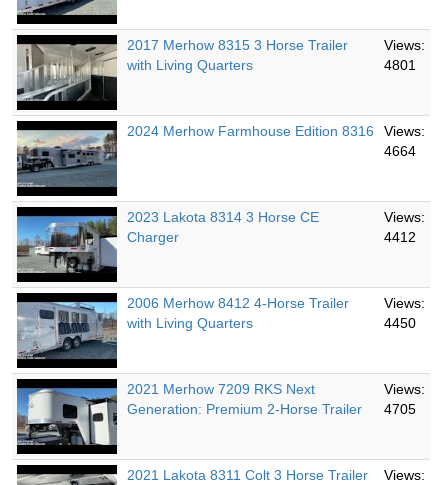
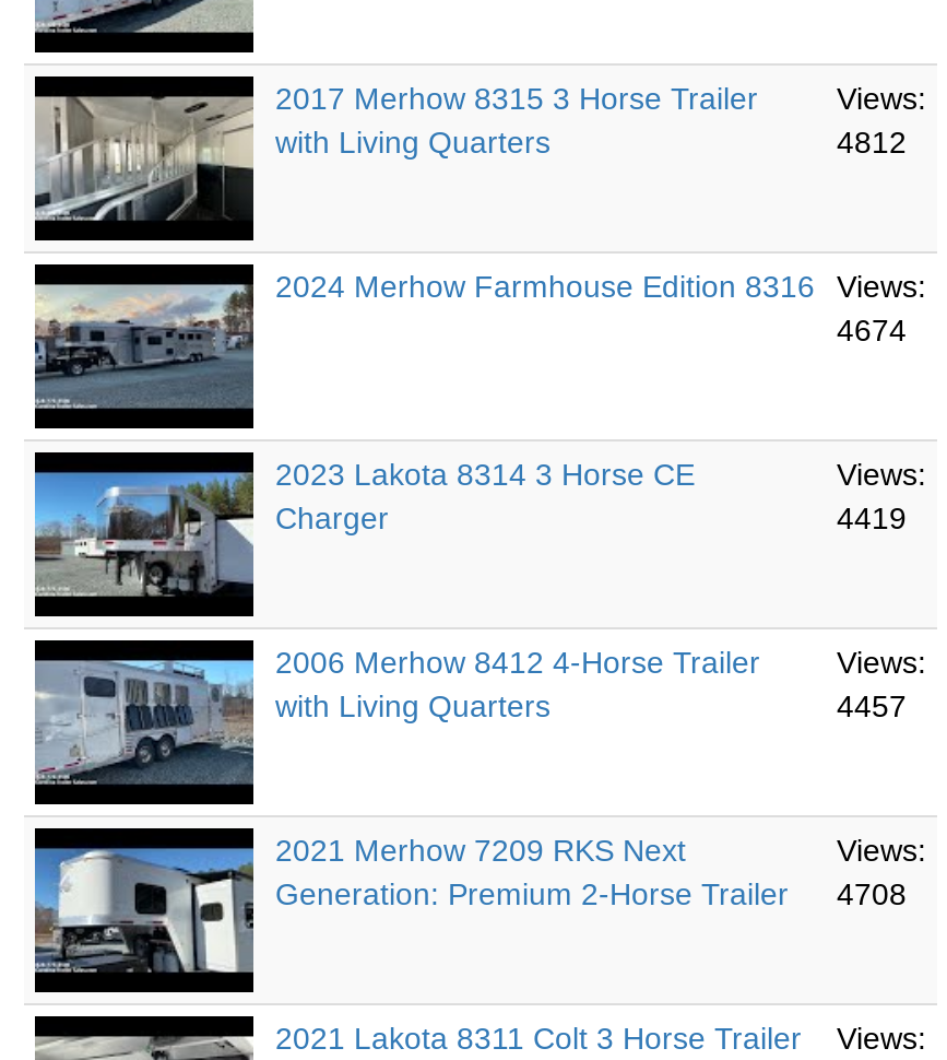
[384,56,416,72] 4801 -> [837,123,907,158] 4812
[384,142,416,158] 4664 -> [837,311,907,346] 4674
[384,228,416,244] 4412 -> [837,499,907,534] 4419
[384,314,416,330] 4450 -> [837,687,907,722] 4457
[127,400,416,416] Generation: Premium 2-Horse Trailer 4705 -> [275,875,907,910] Generation: Premium 2-Horse Trailer 4708

